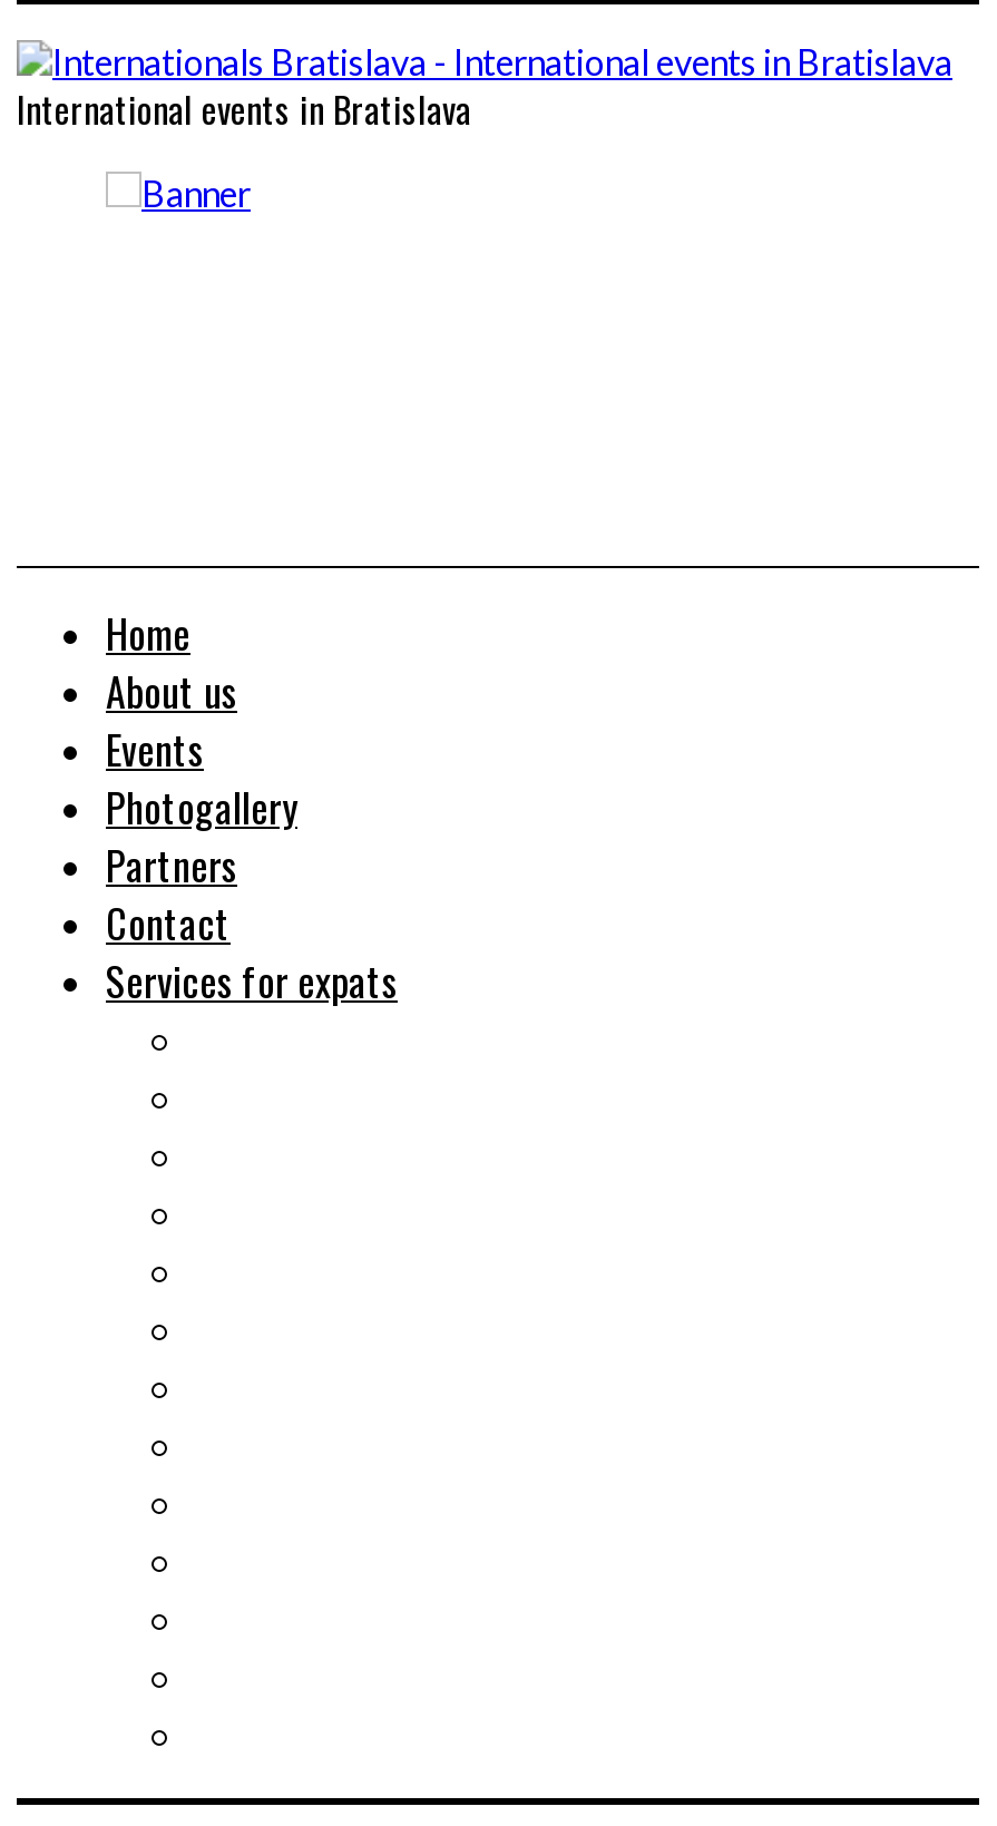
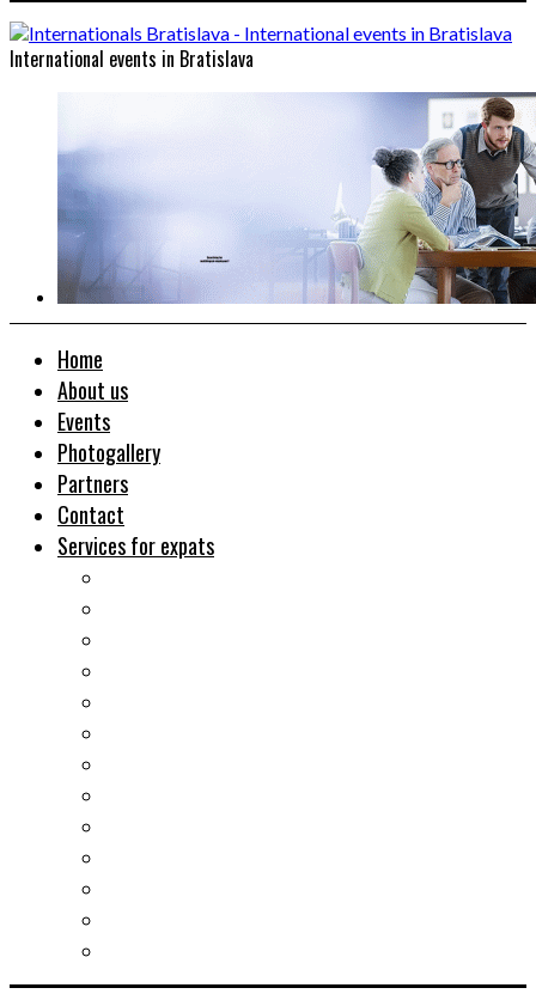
none -> [56,91,532,305] [image]

